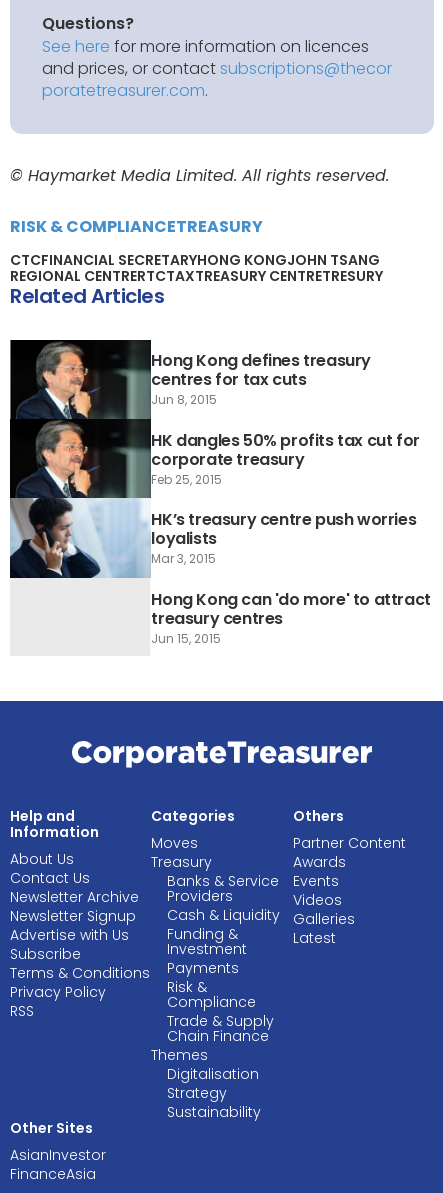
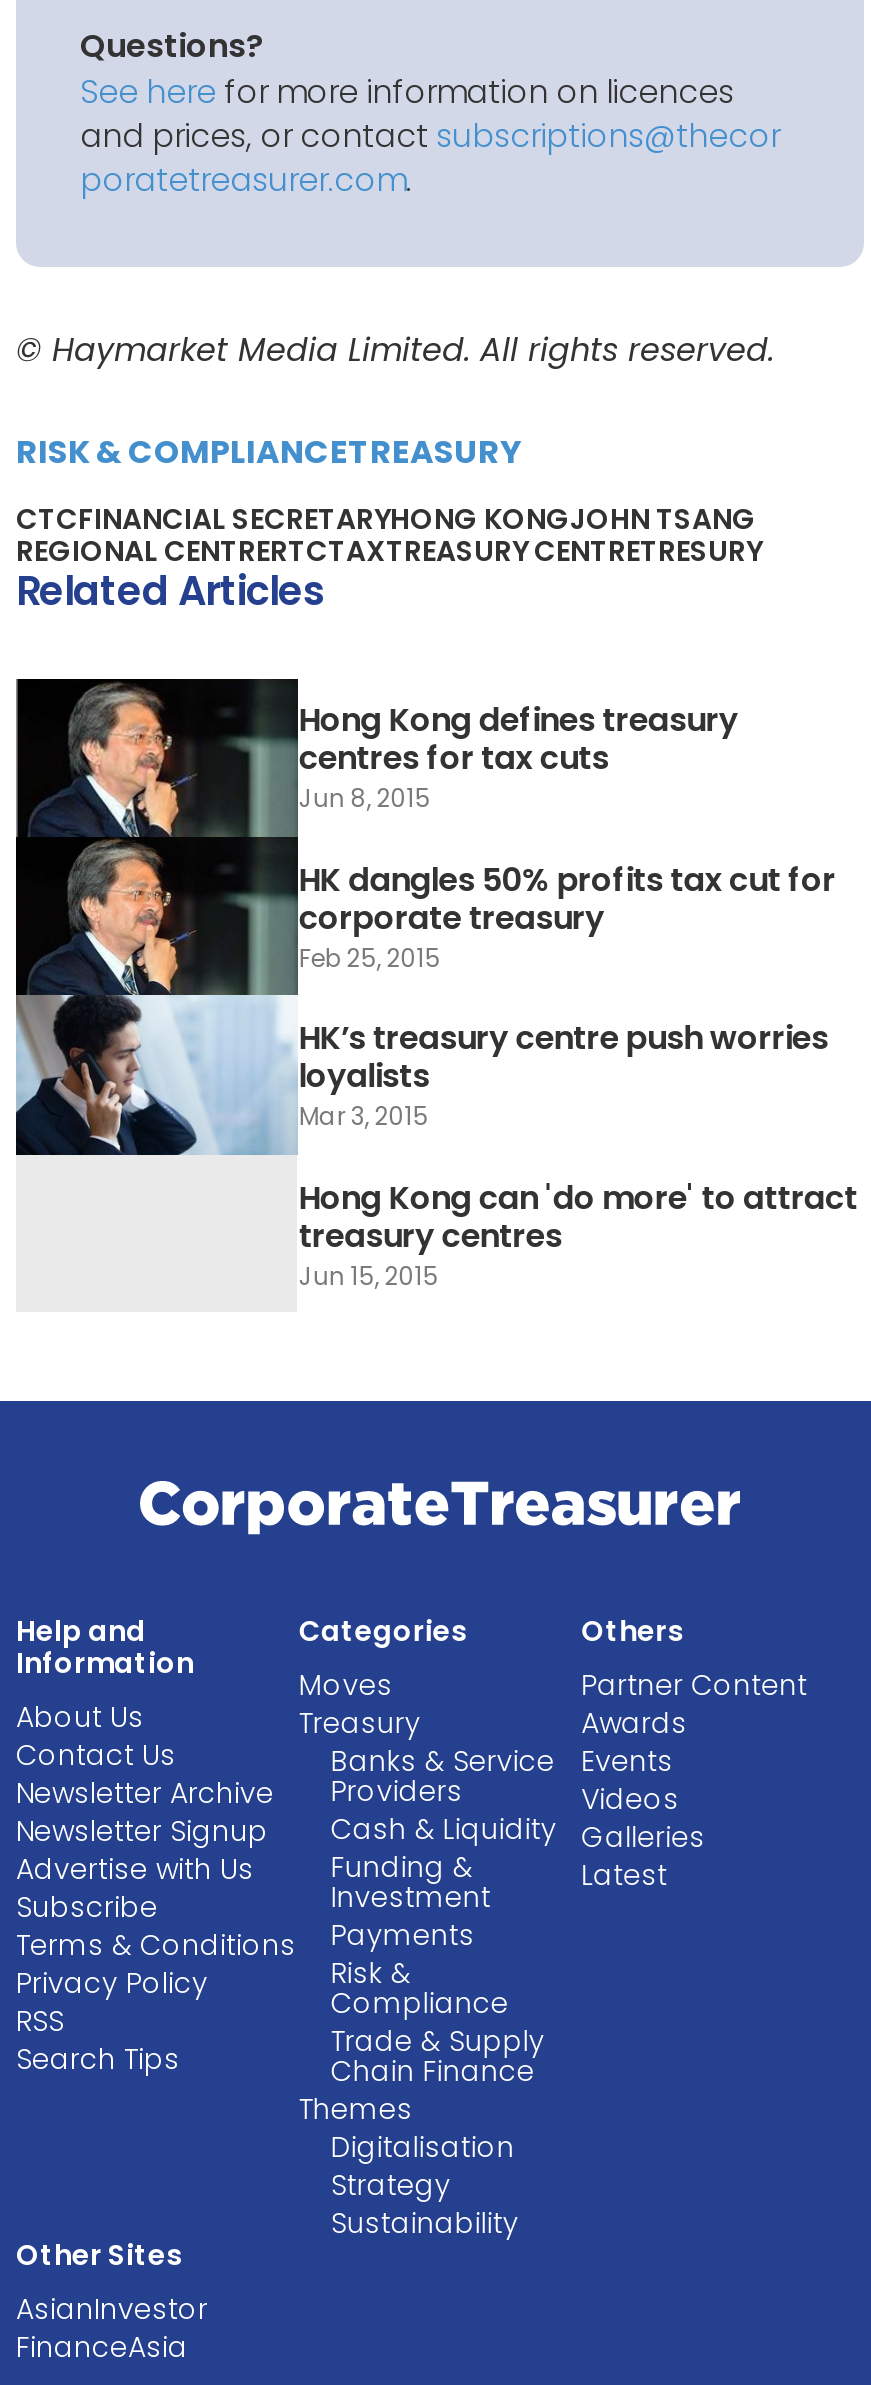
none -> [16,2038,180,2078] Search Tips

